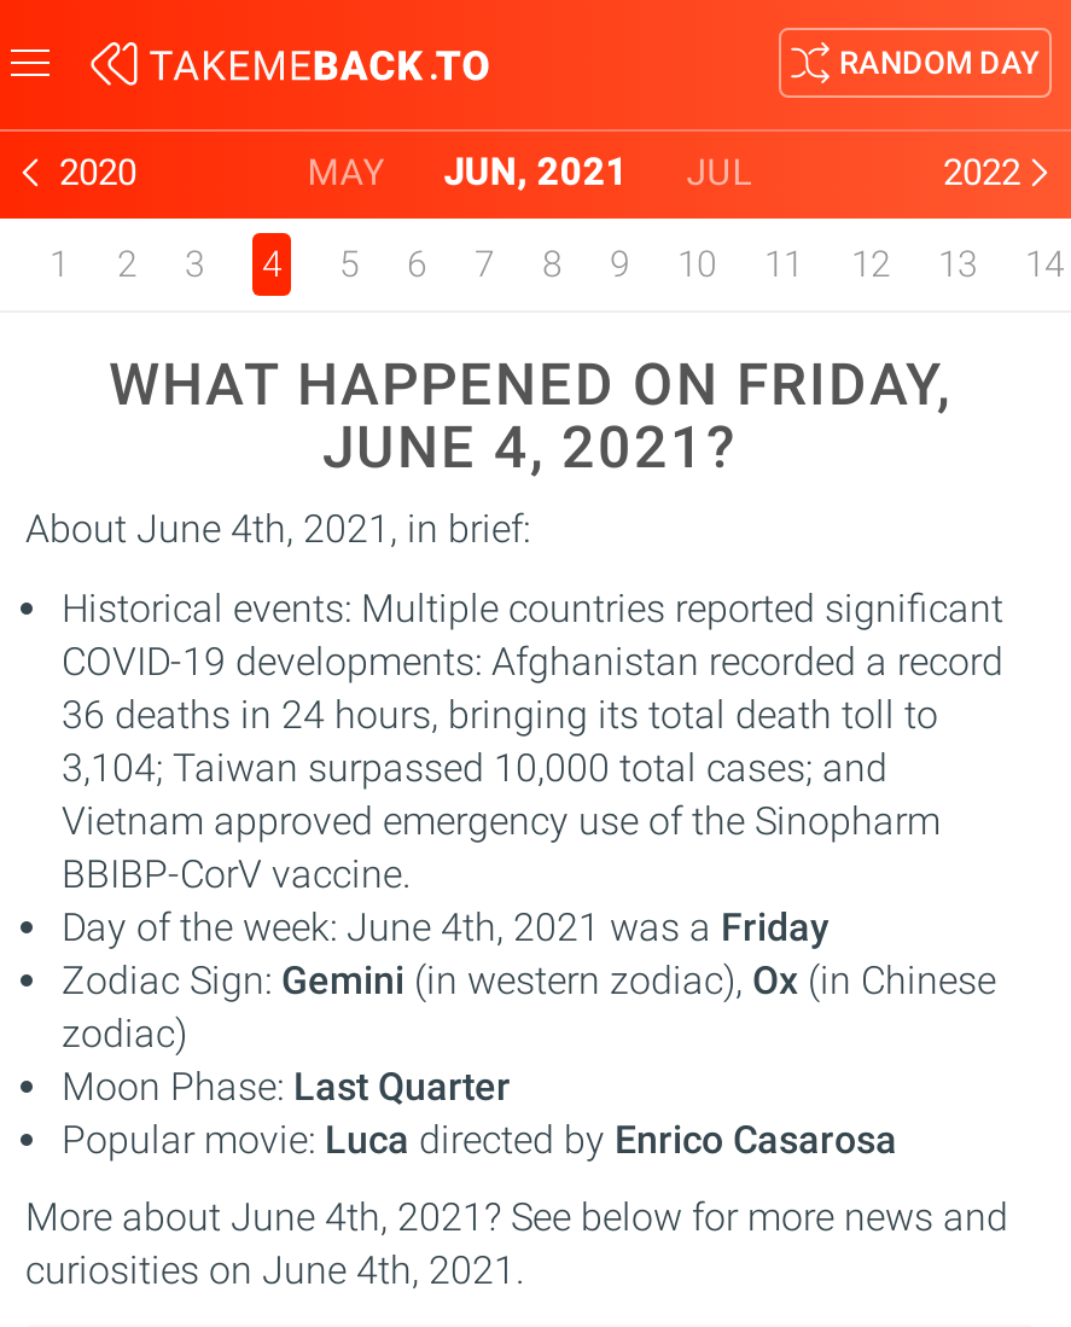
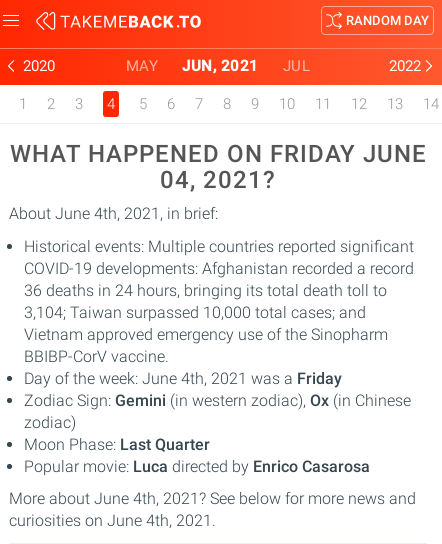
[109,351,951,482] WHAT HAPPENED ON FRIDAY, | JUNE 4, 2021? -> [9,140,426,194] WHAT HAPPENED ON FRIDAY JUNE | 04, 2021?

